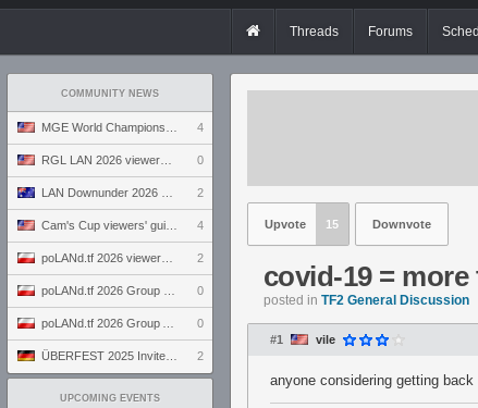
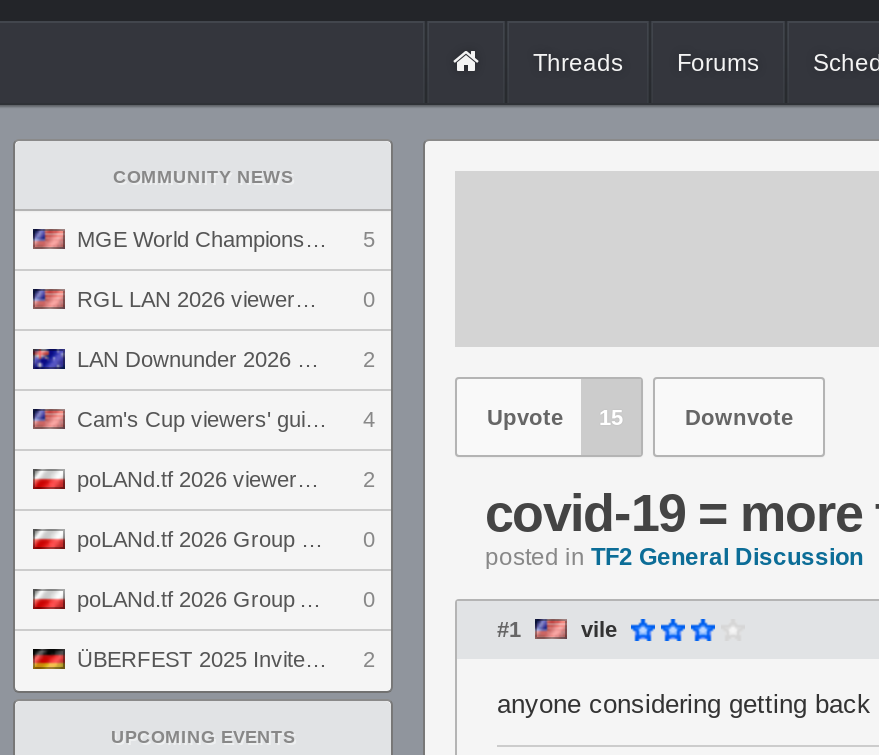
[197,121,204,134] 4 -> [363,227,375,251] 5

